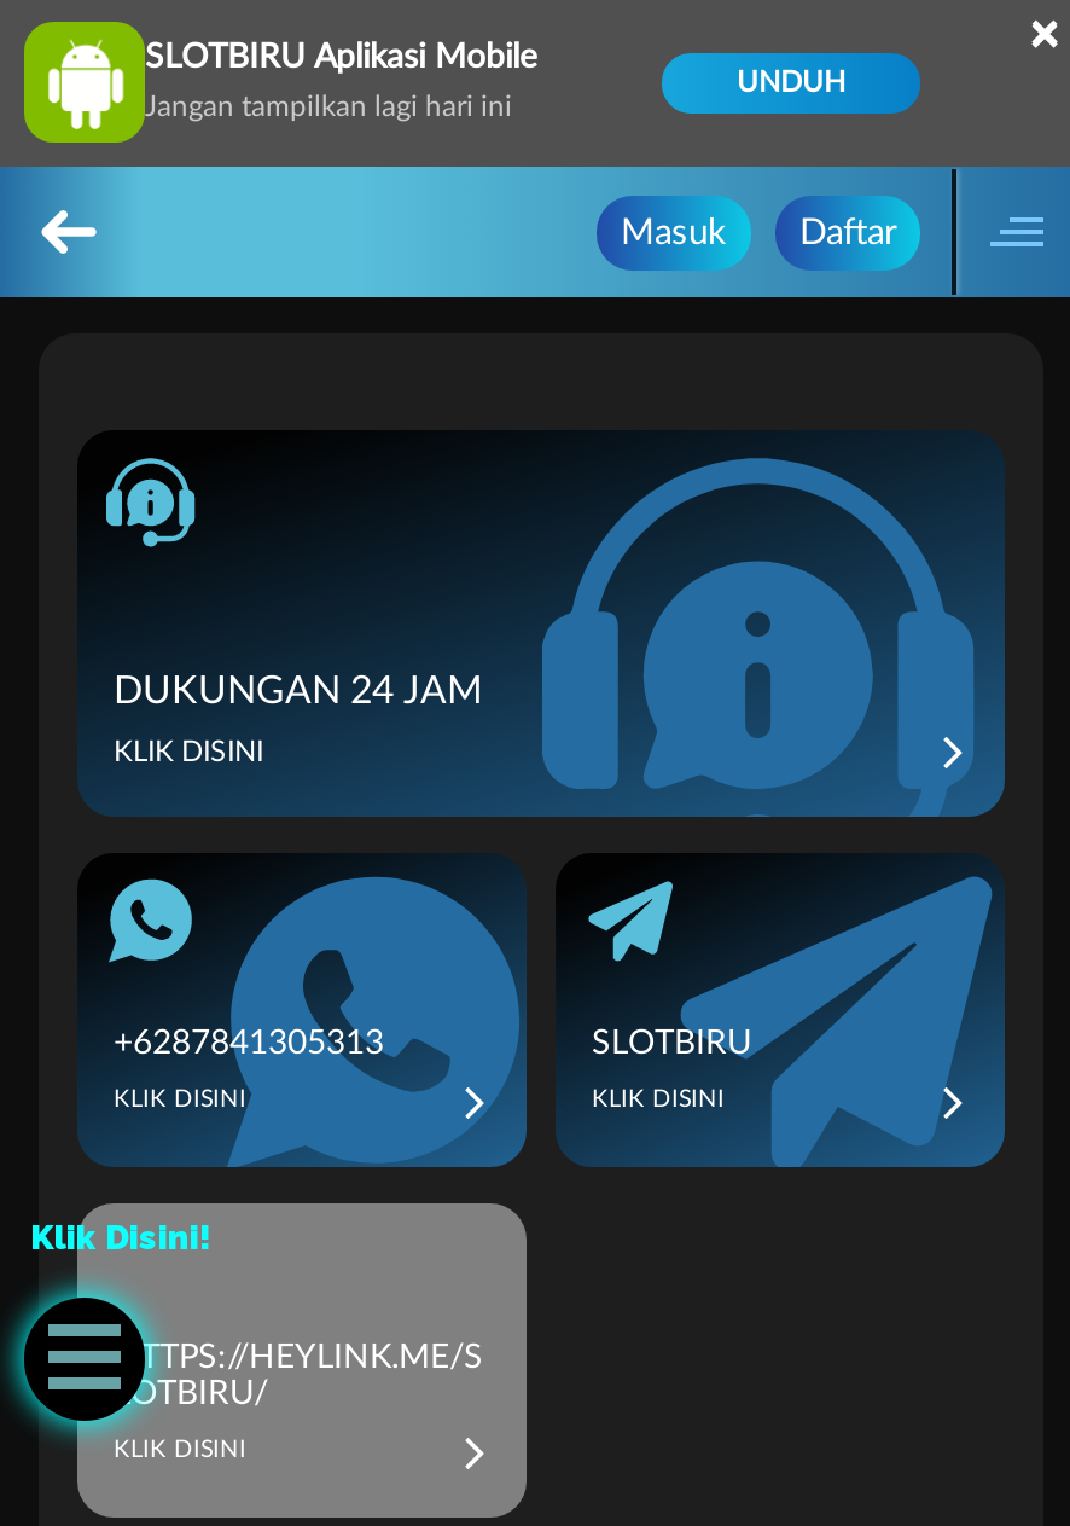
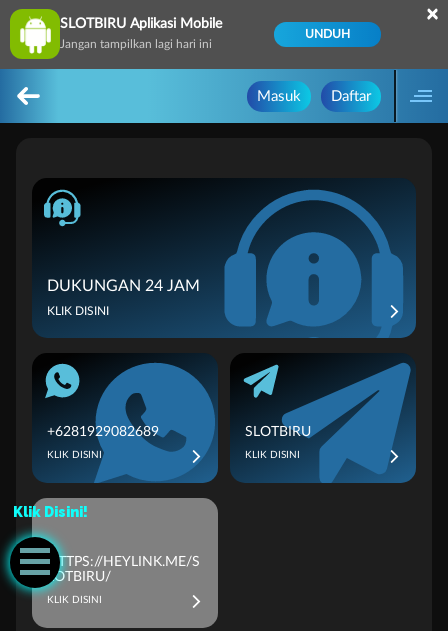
[114,1027,384,1061] +6287841305313 -> [47,425,159,439] +6281929082689

